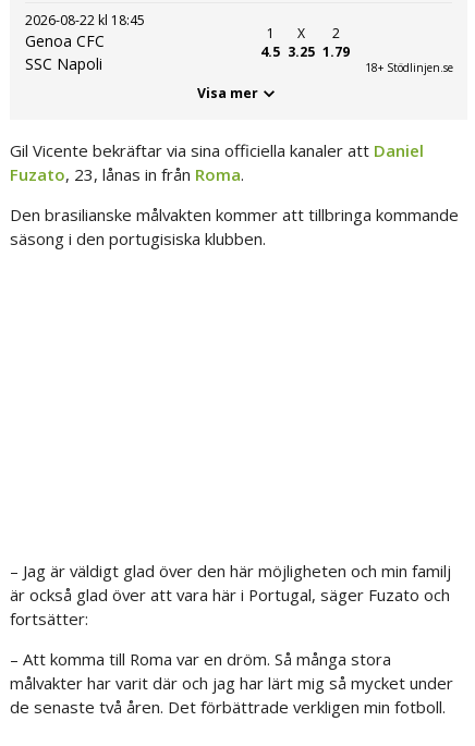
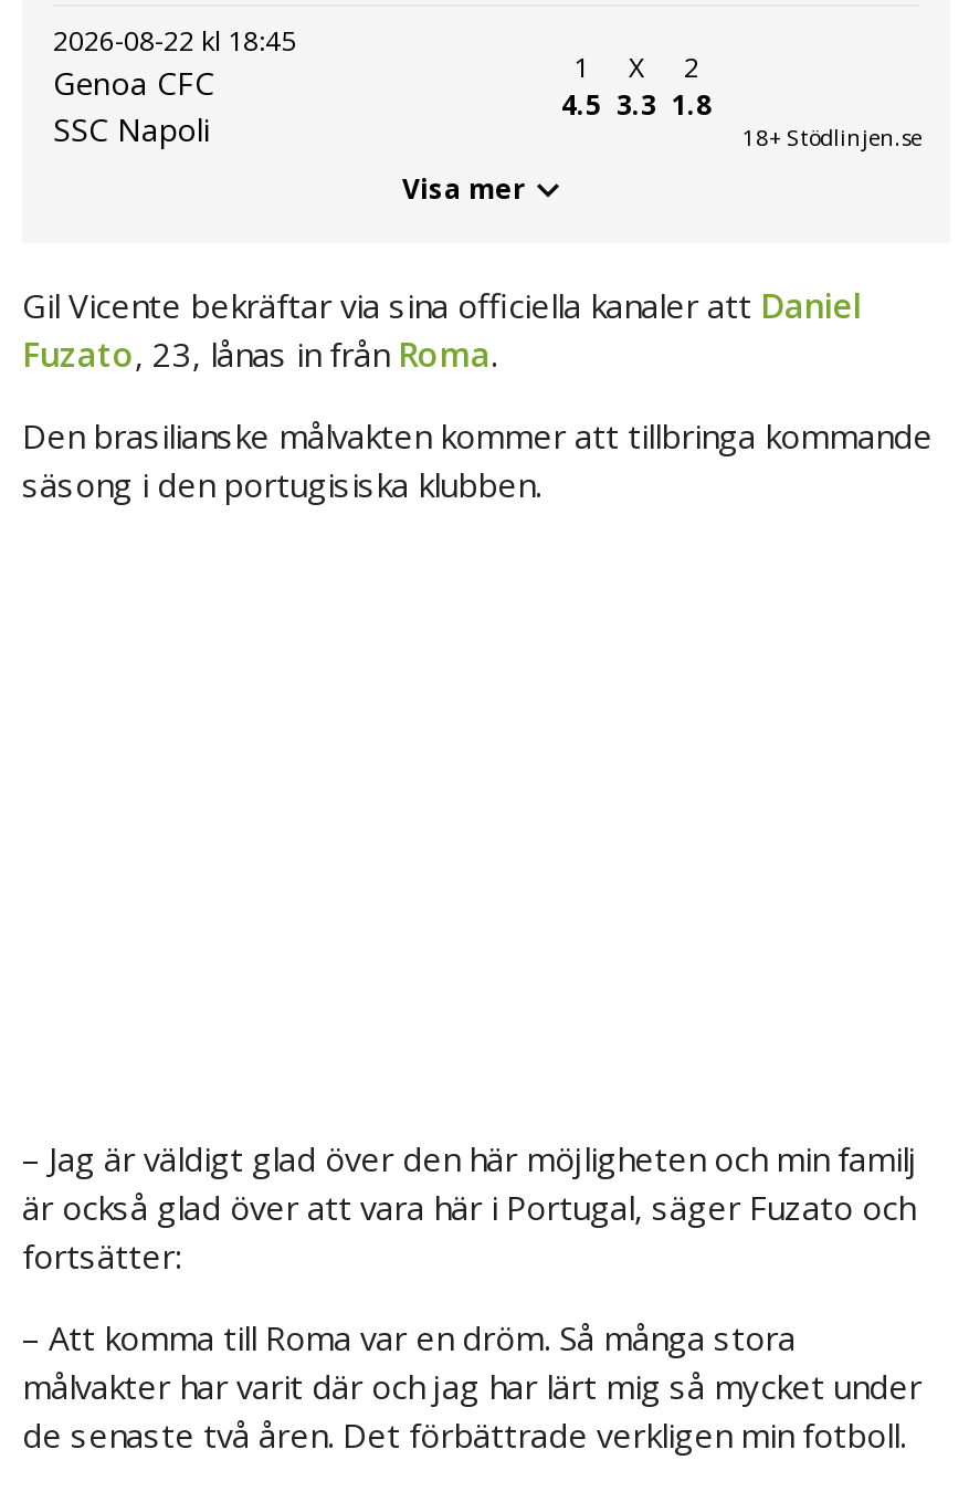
[288,43,315,61] 3.25 -> [617,87,656,124] 3.3
[322,43,350,61] 1.79 -> [672,87,712,124] 1.8

